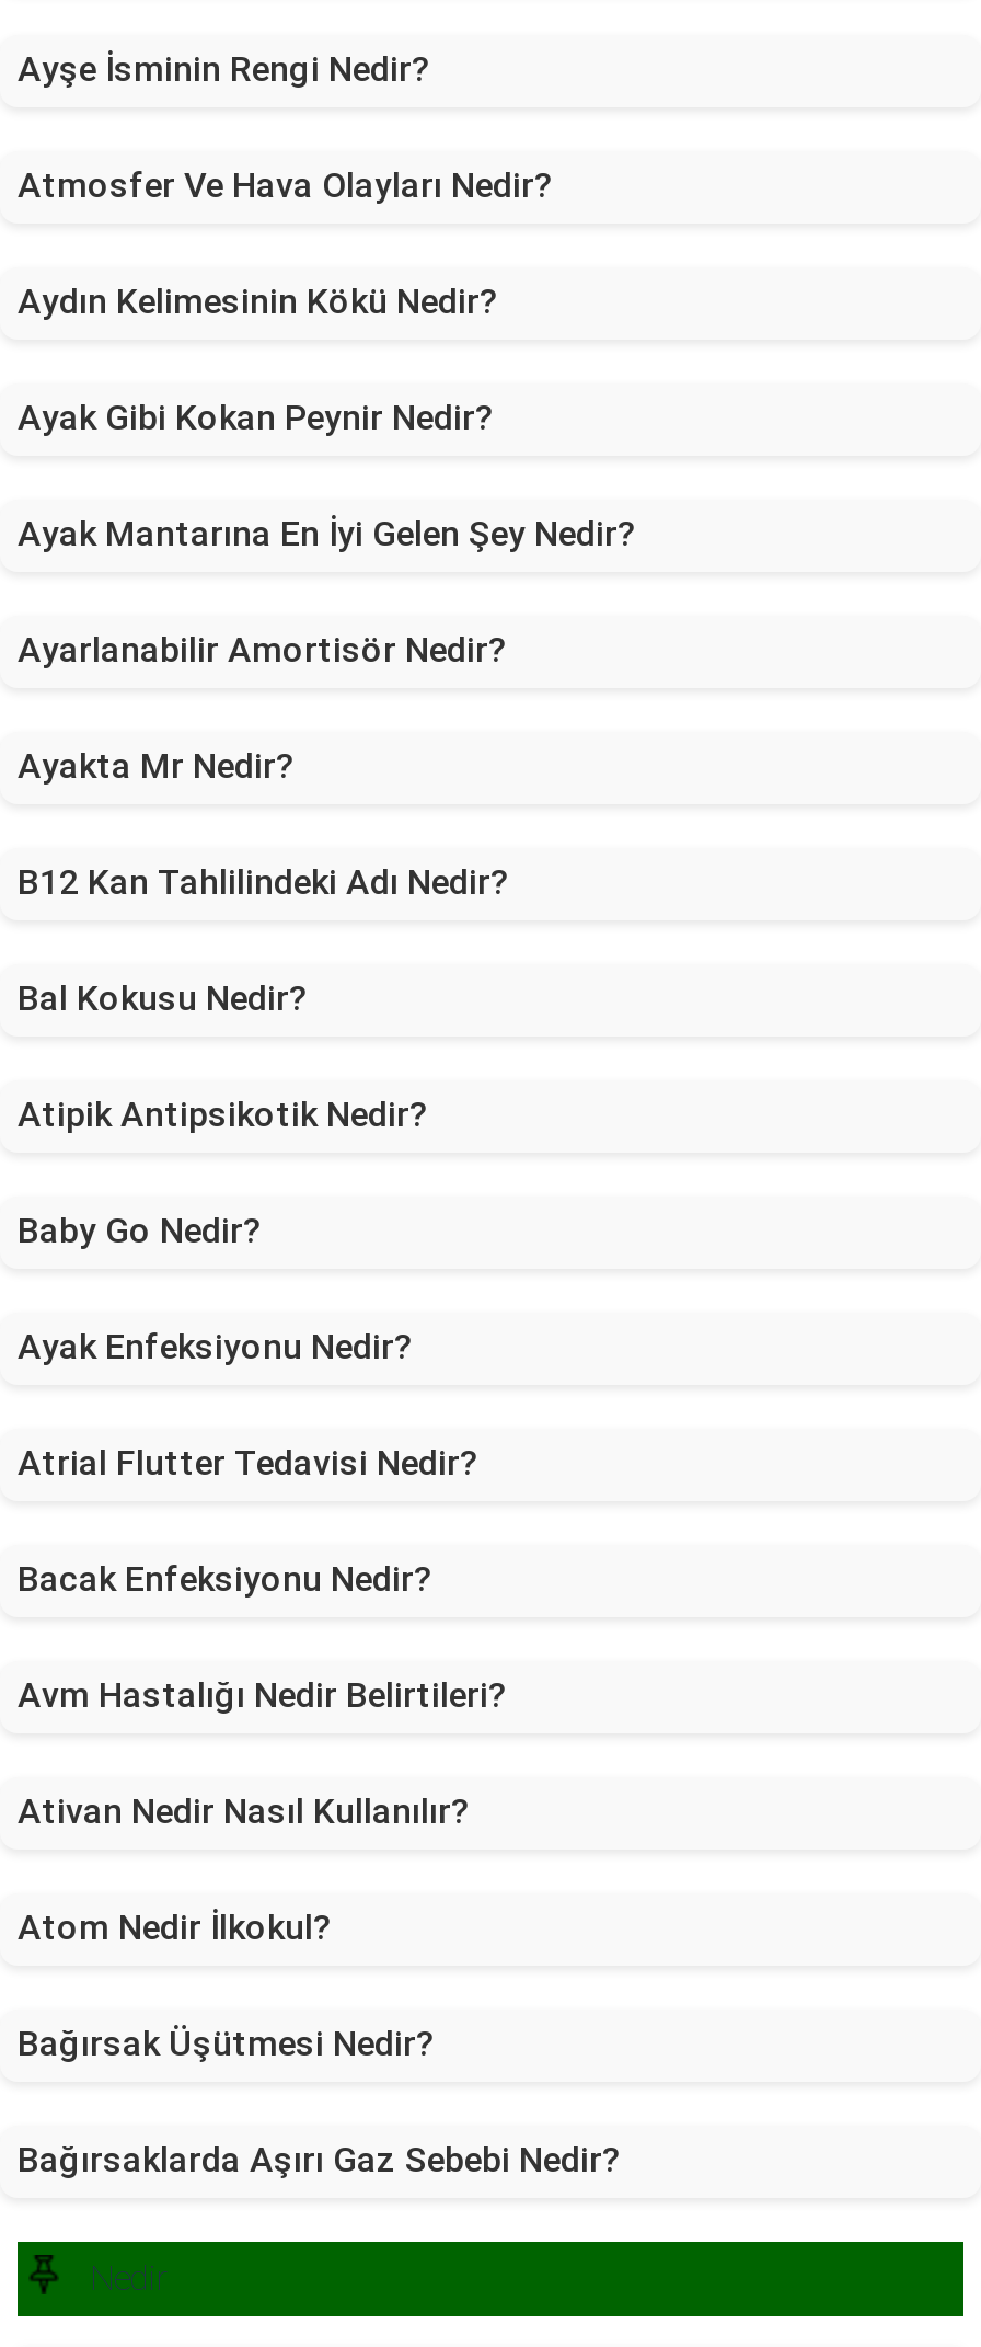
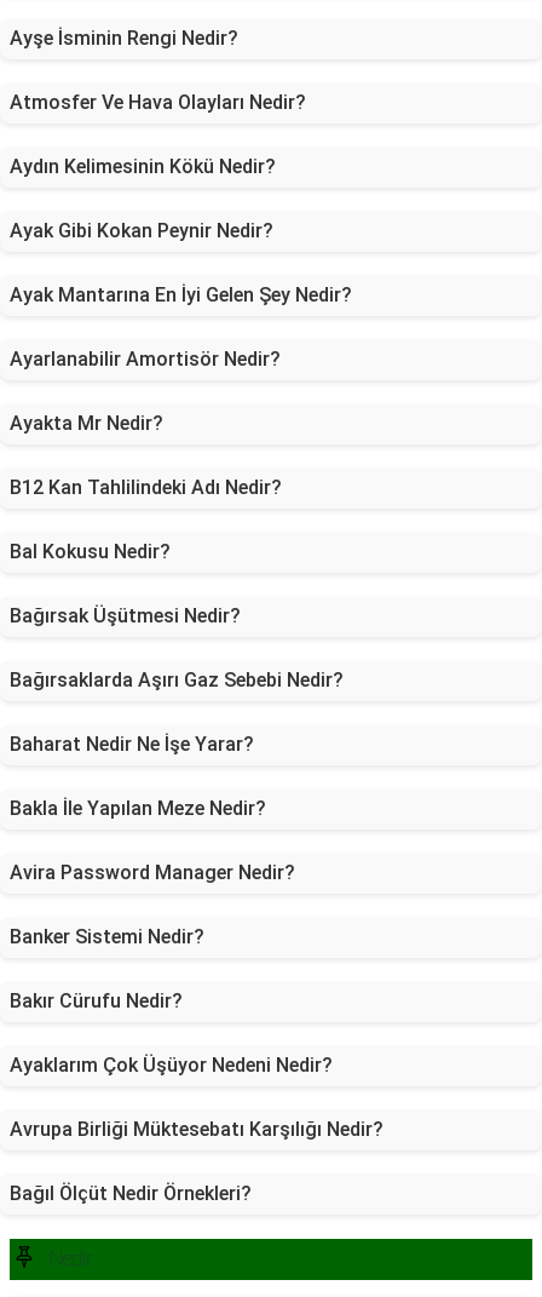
[18,1094,508,1949] Atipik Antipsikotik Nedir? | Baby Go Nedir? | Ayak Enfeksiyonu Nedir? | Atrial Flutter Tedavisi Nedir? | Bacak Enfeksiyonu Nedir? | Avm Hastalığı Nedir Belirtileri? | Ativan Nedir Nasıl Kullanılır? | Atom Nedir İlkokul? -> none
moved [18,2023,622,2181] -> [10,605,344,692]: Bağırsak Üşütmesi Nedir? | Bağırsaklarda Aşırı Gaz Sebebi Nedir?
none -> [10,733,384,1205] Baharat Nedir Ne İşe Yarar? | Bakla İle Yapılan Meze Nedir? | Avira Password Manager Nedir? | Banker Sistemi Nedir? | Bakır Cürufu Nedir? | Ayaklarım Çok Üşüyor Nedeni Nedir? | Avrupa Birliği Müktesebatı Karşılığı Nedir? | Bağıl Ölçüt Nedir Örnekleri?

